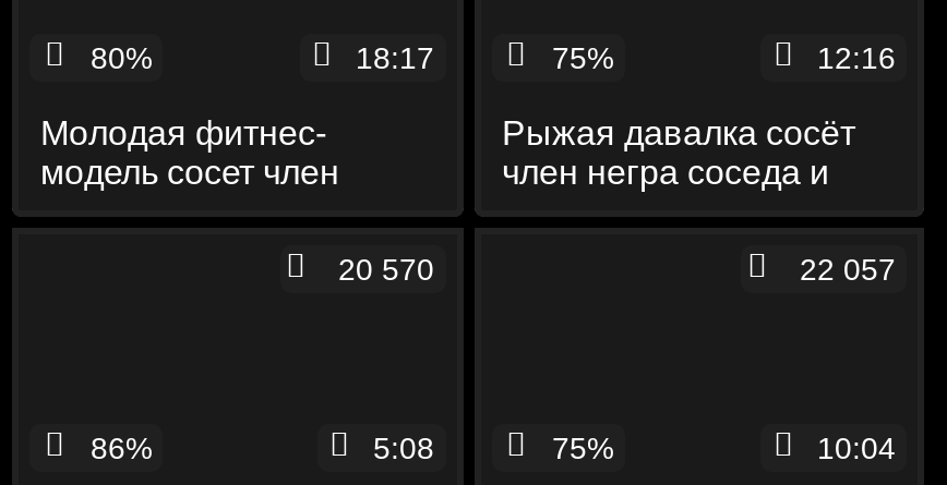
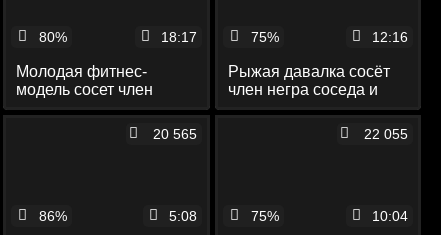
[338,252,434,287] 20 570 -> [152,126,196,142] 20 565
[800,252,896,287] 22 057 -> [364,126,408,142] 22 055

